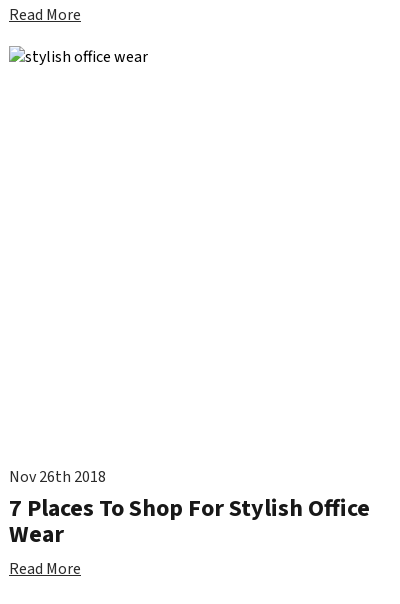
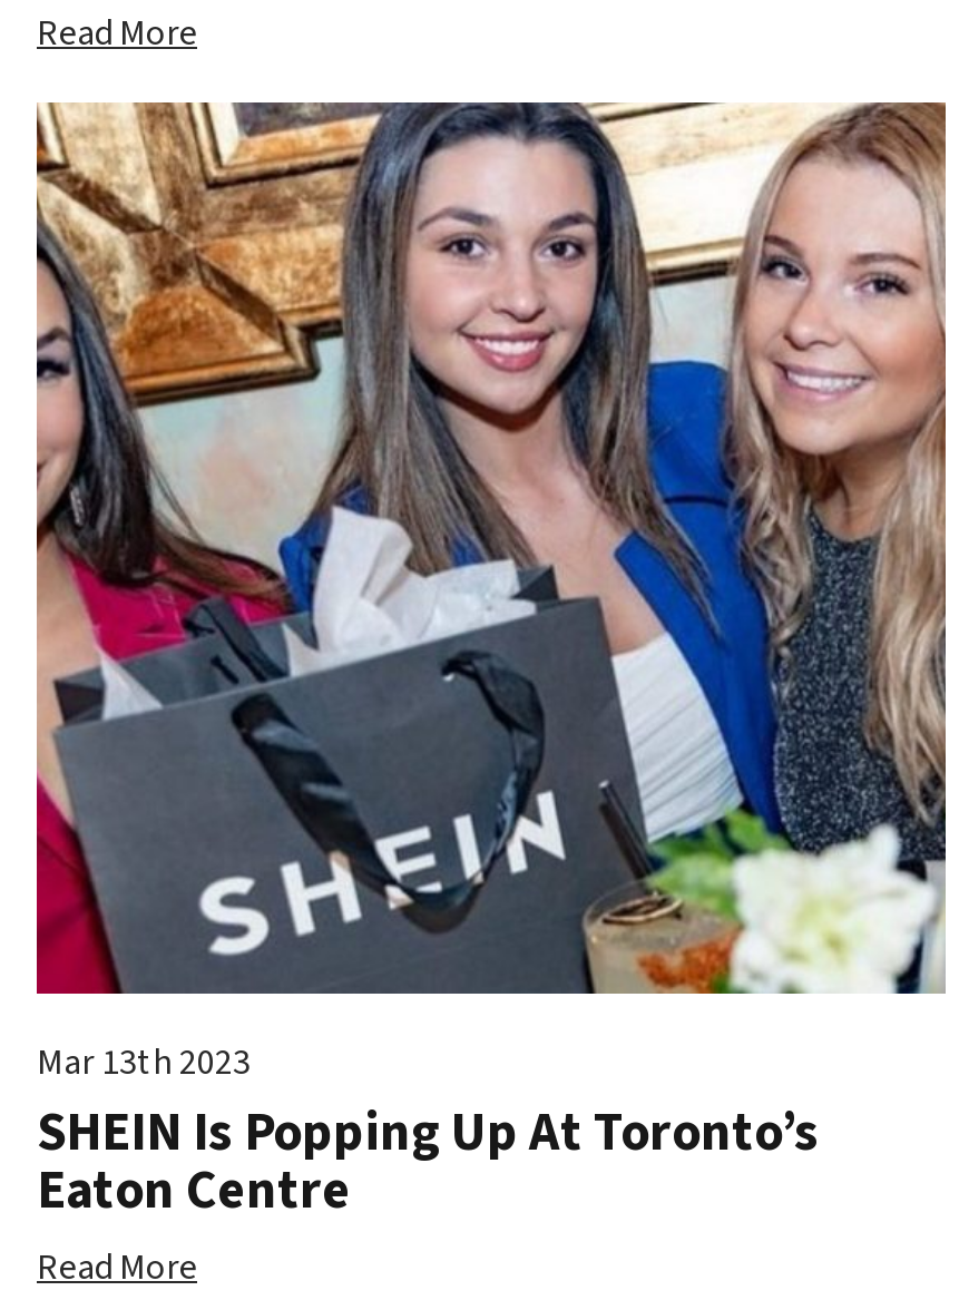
none -> [35,100,948,996] [image]
[9,466,370,552] Nov 26th 2018 | 7 Places To Shop For Stylish Office | Wear -> [37,1038,819,1230] Mar 13th 2023 | SHEIN Is Popping Up At Toronto’s | Eaton Centre

